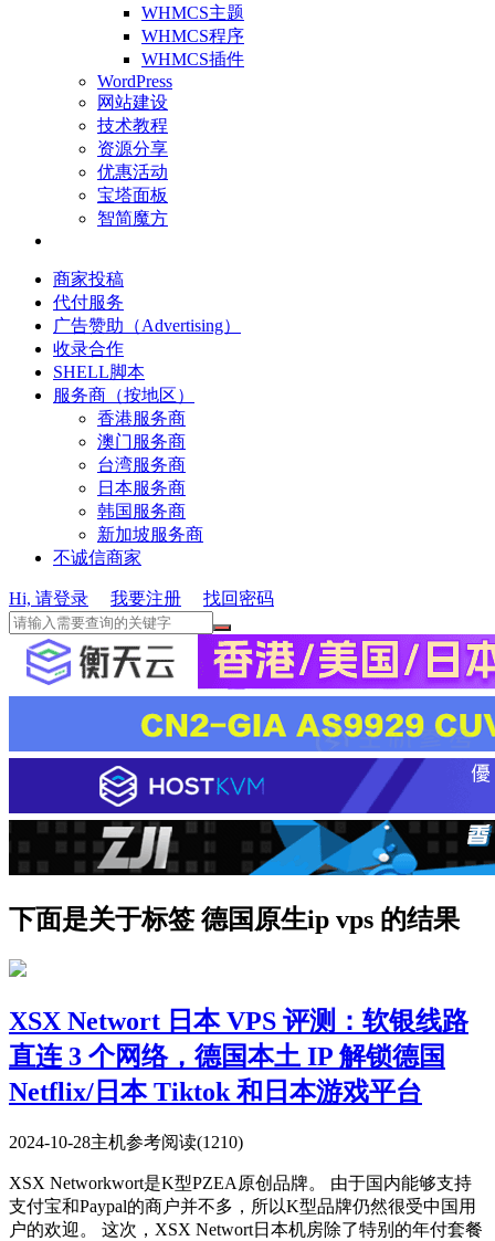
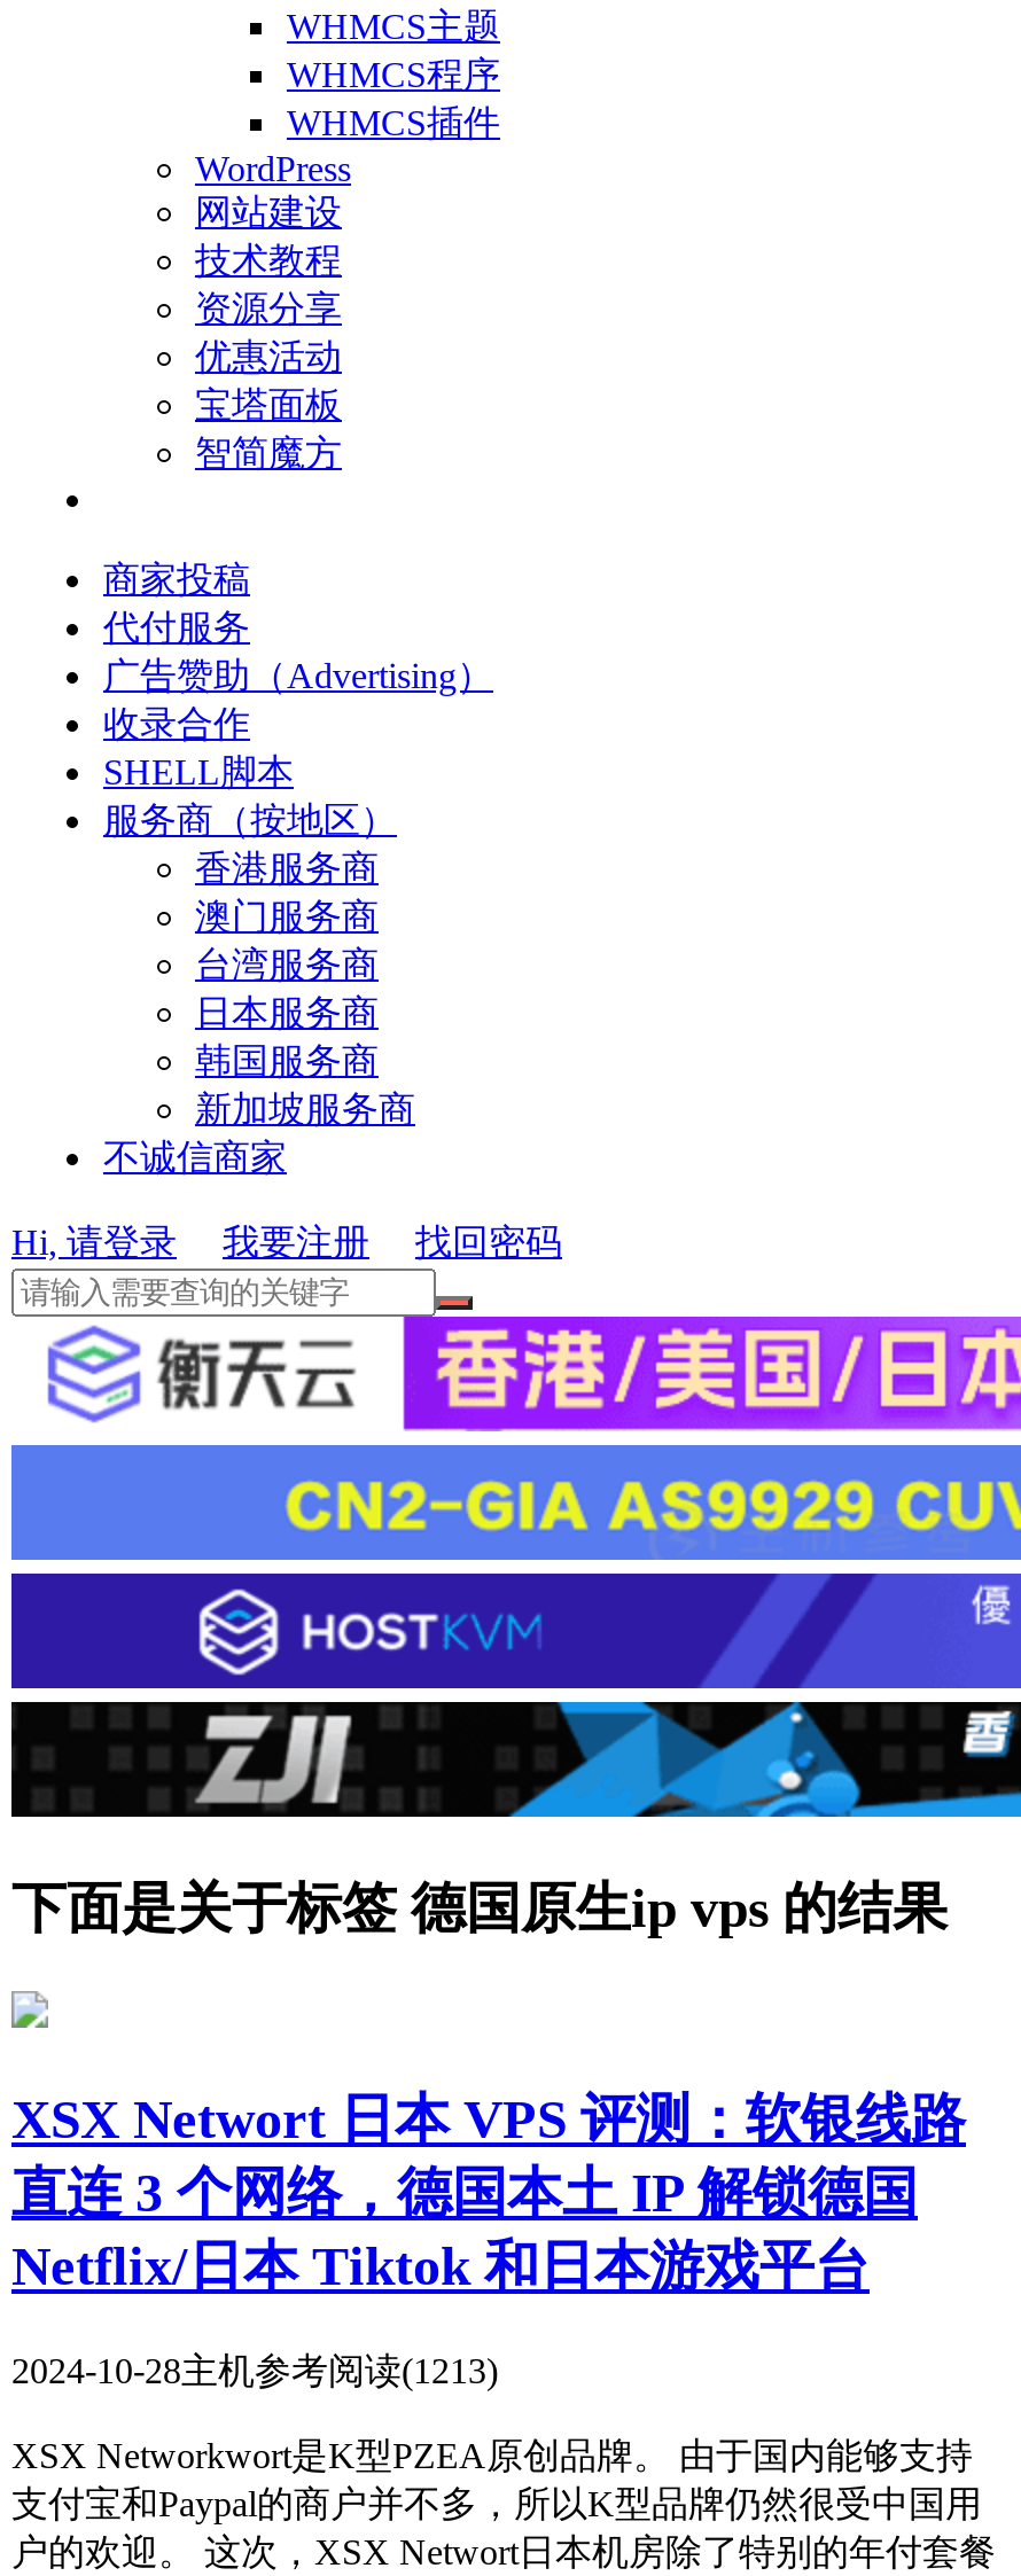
[9,1132,243,1151] 2024-10-28主机参考阅读(1210) -> [11,2350,498,2389] 2024-10-28主机参考阅读(1213)

